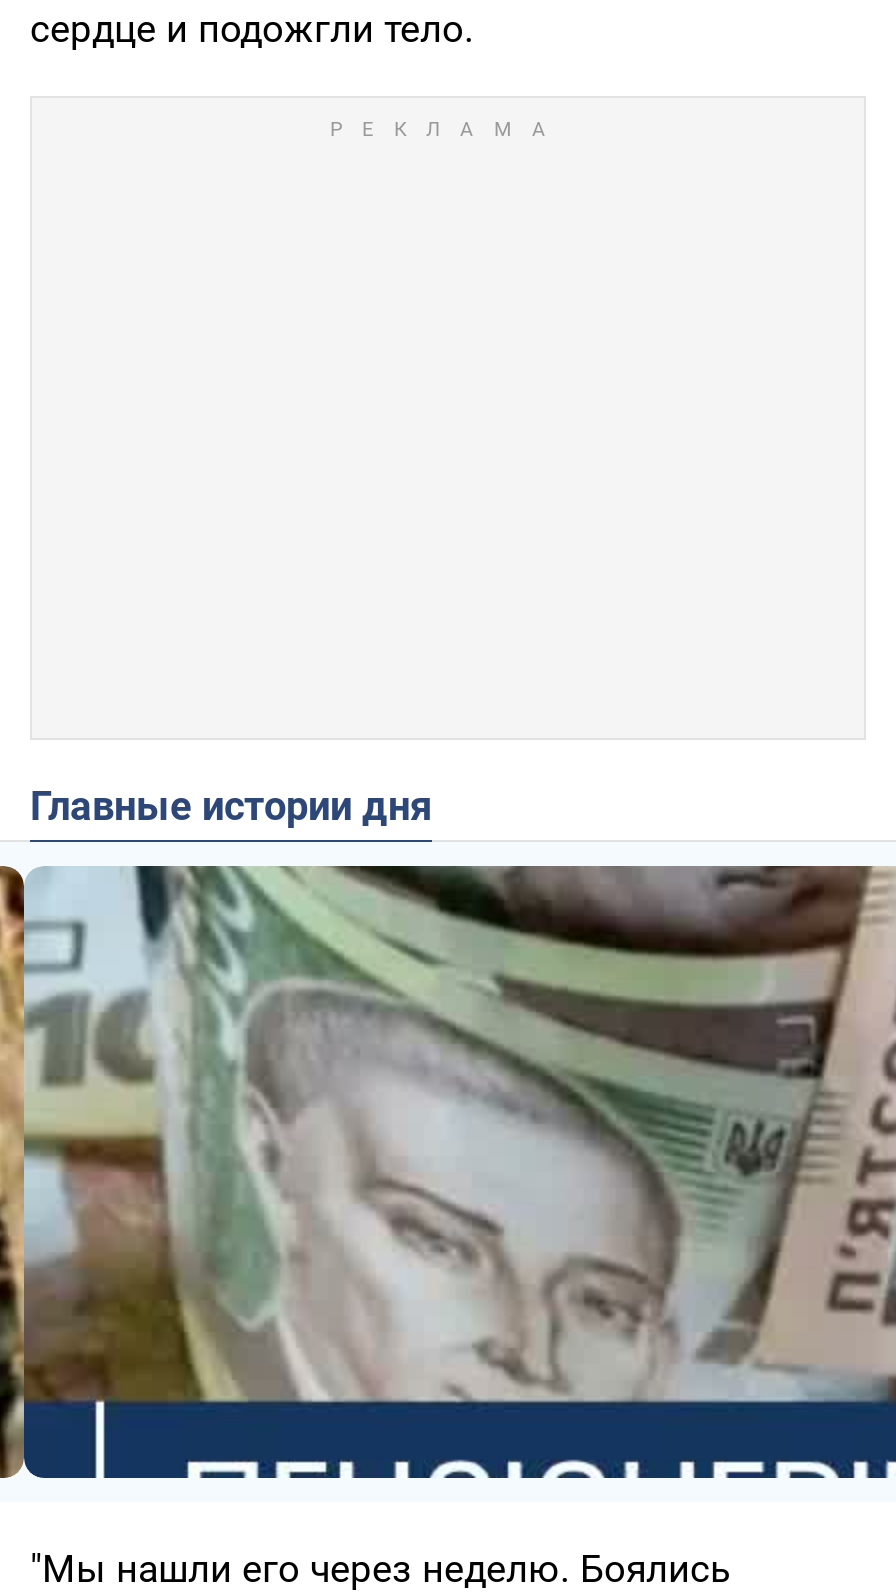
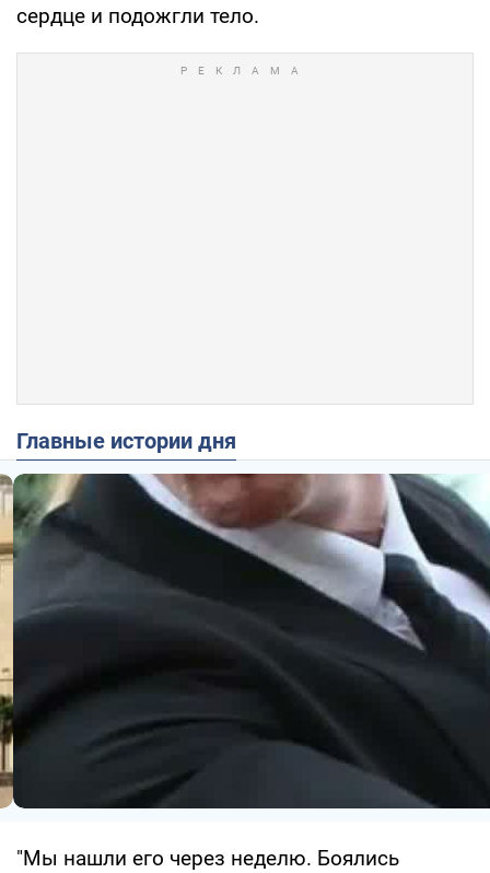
[6,864,890,1480] [image] -> [3,473,487,810] [image]

